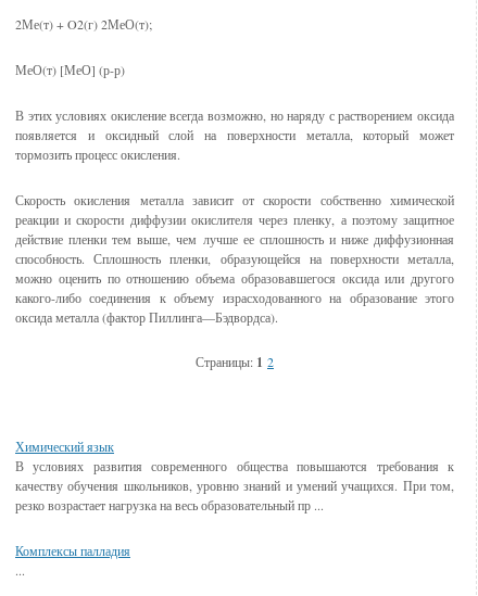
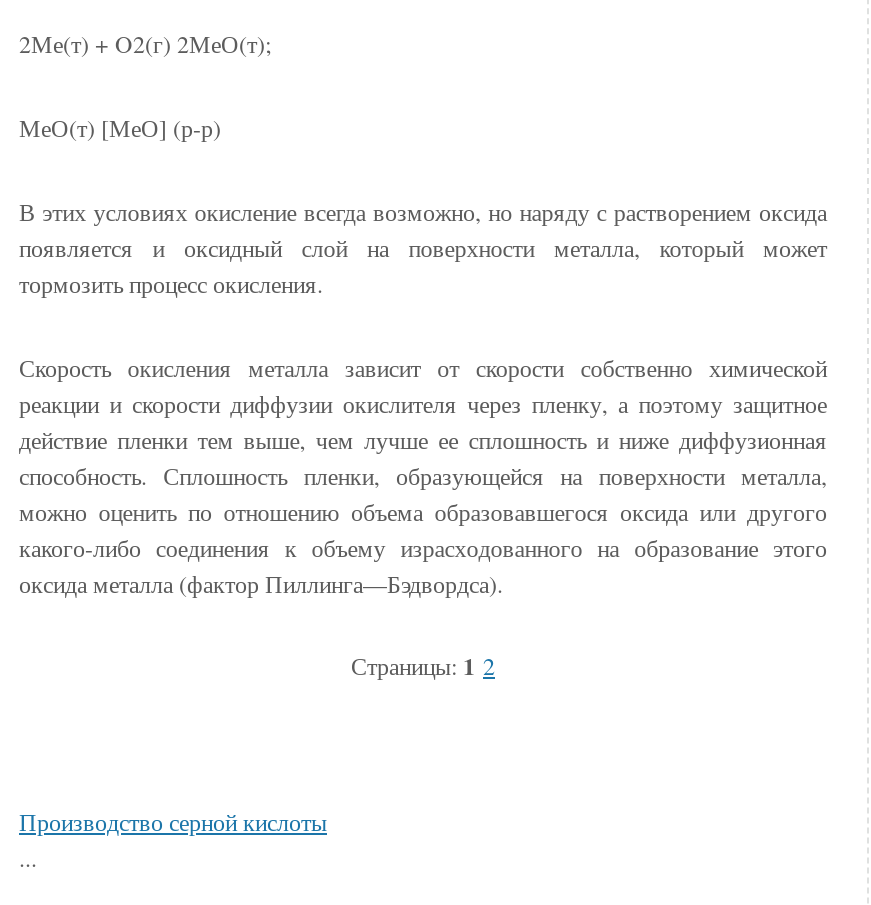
[15,438,454,559] Химический язык | В условиях развития современного общества повышаются требования к | качеству обучения школьников, уровню знаний и умений учащихся. При том, | резко возрастает нагрузка на весь образовательный пр ... | Комплексы палладия -> [19,805,327,837] Производство серной кислоты

